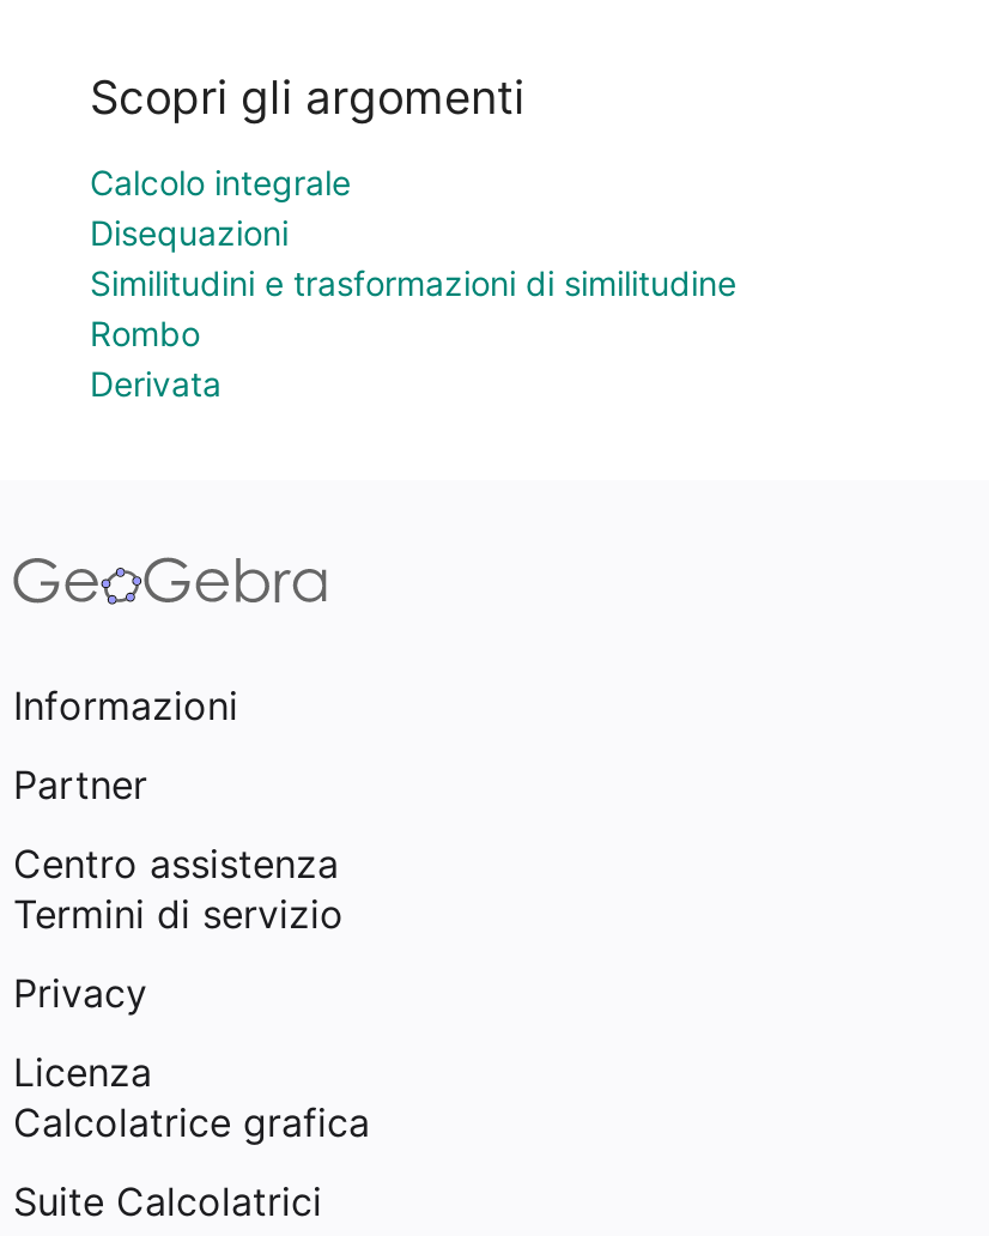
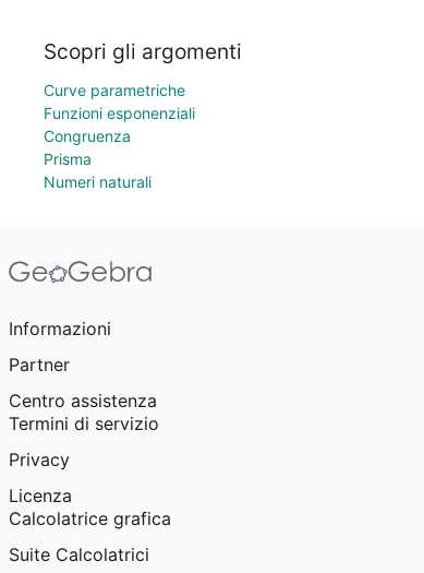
[90,162,736,404] Calcolo integrale | Disequazioni | Similitudini e trasformazioni di similitudine | Rombo | Derivata -> [44,81,195,191] Curve parametriche | Funzioni esponenziali | Congruenza | Prisma | Numeri naturali

